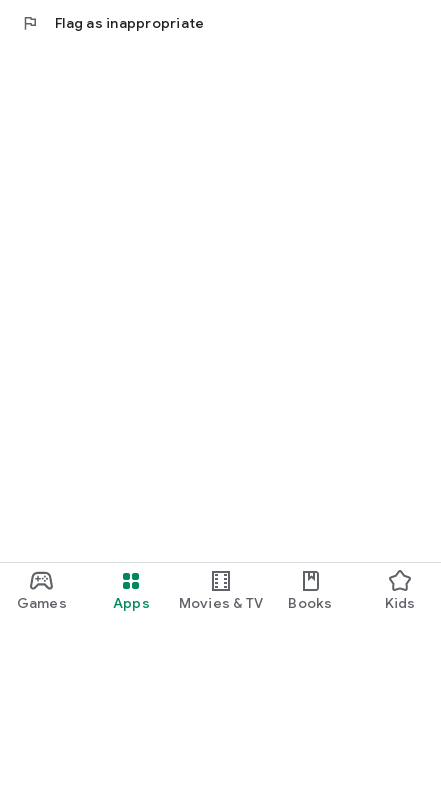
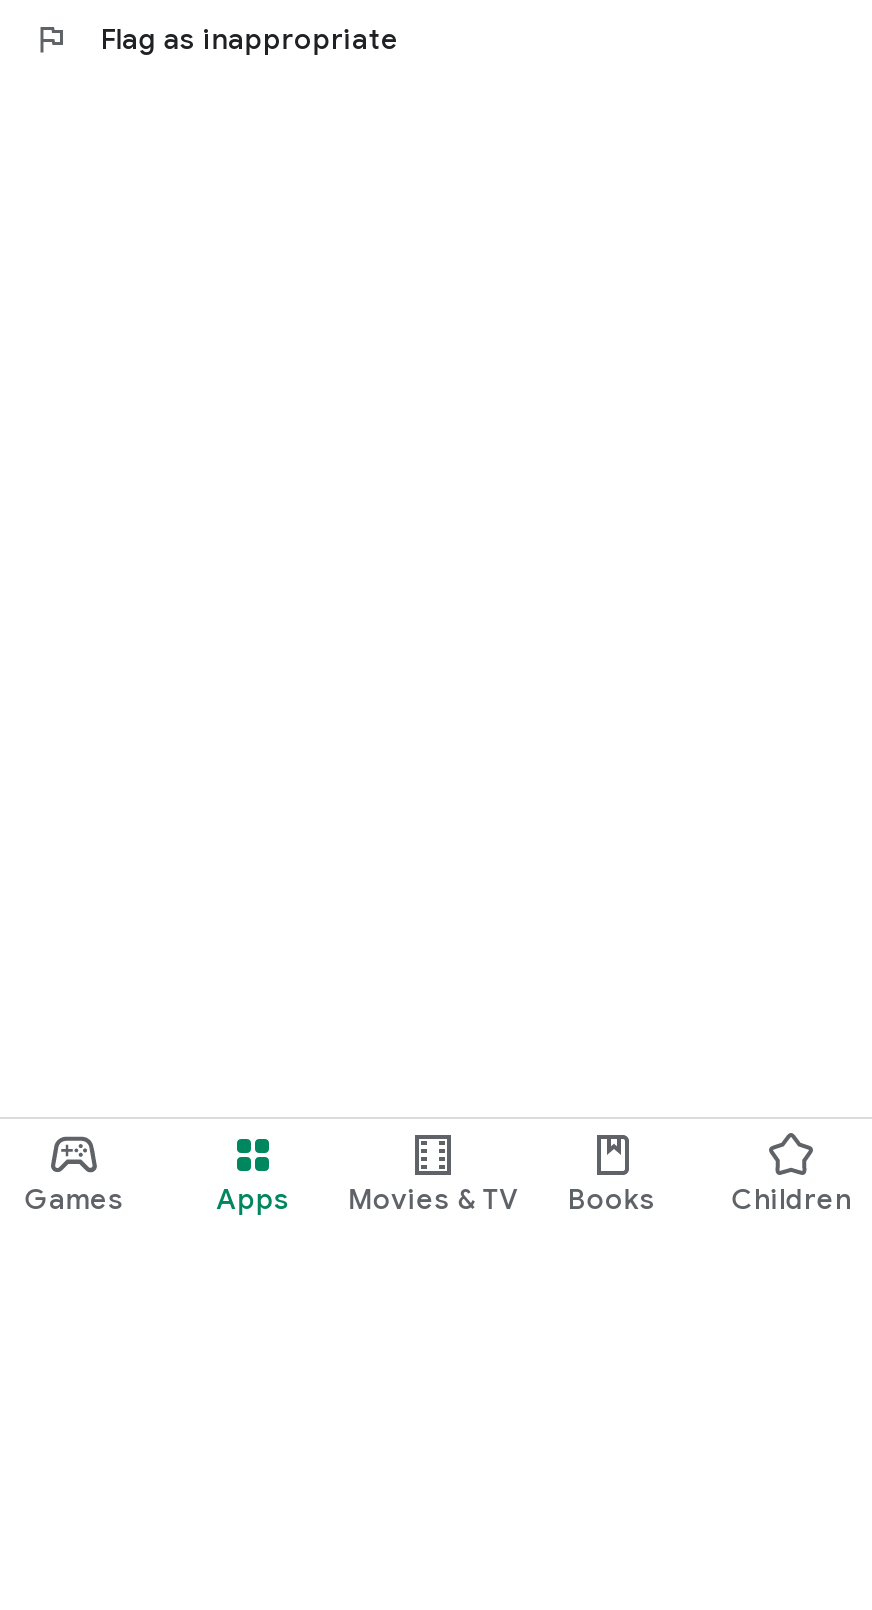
[385,593,416,611] Kids -> [731,1180,851,1216] Children

